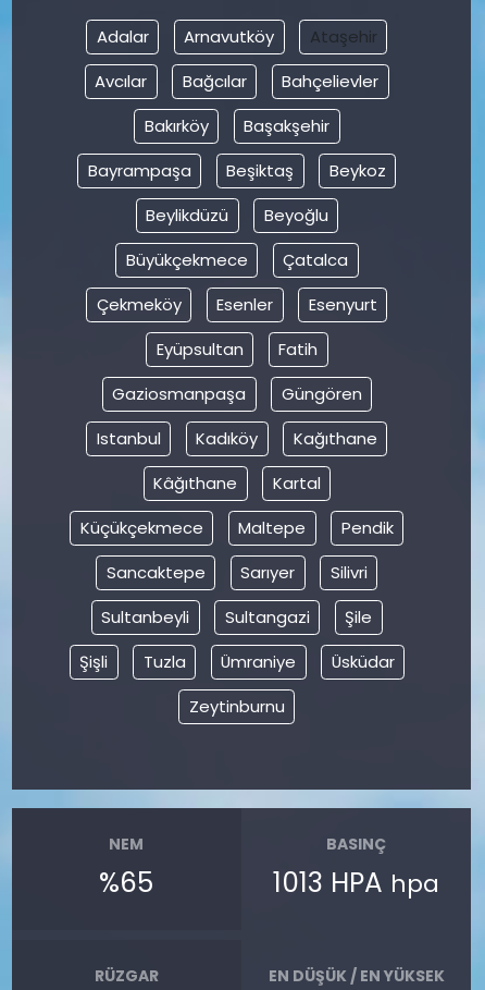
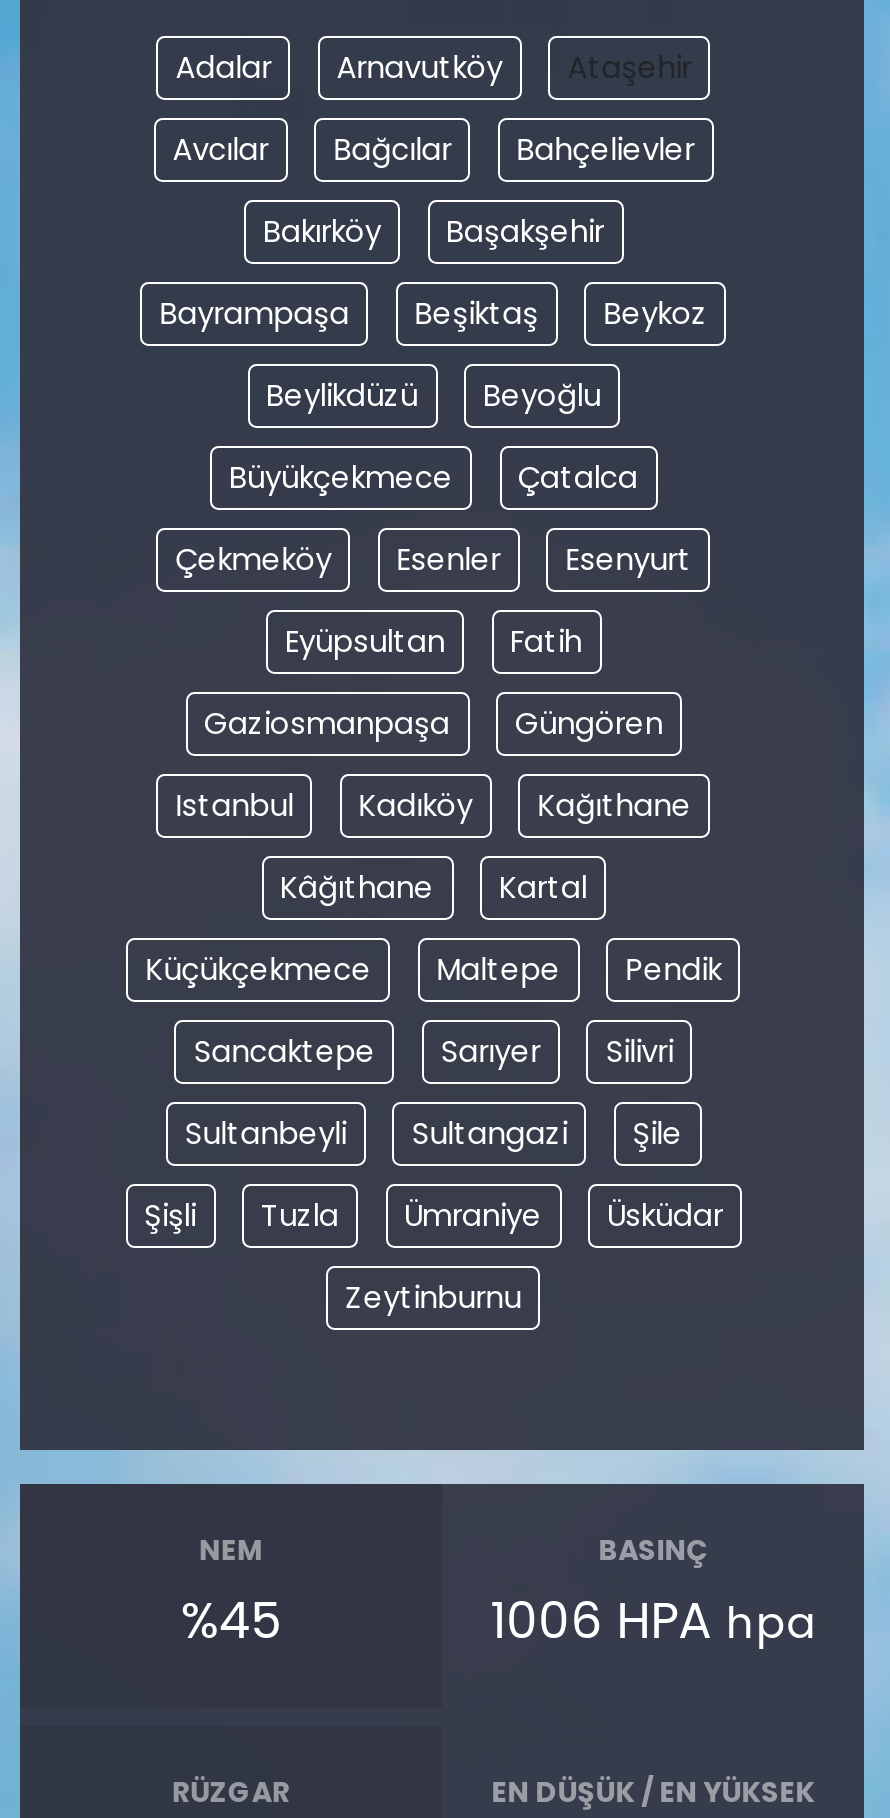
[99,863,154,901] %65 -> [181,1585,281,1655] %45
[273,863,439,901] 1013 HPA hpa -> [490,1585,816,1655] 1006 HPA hpa

